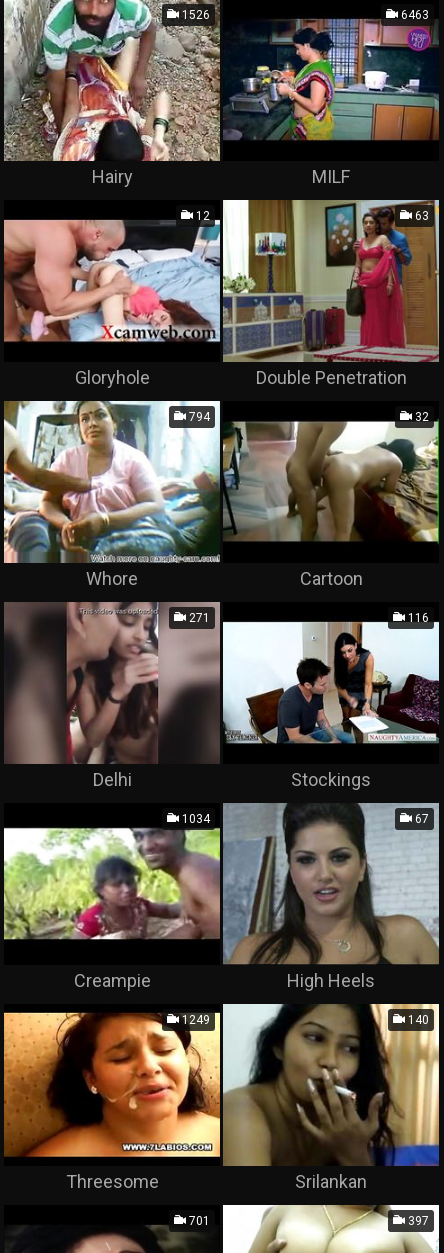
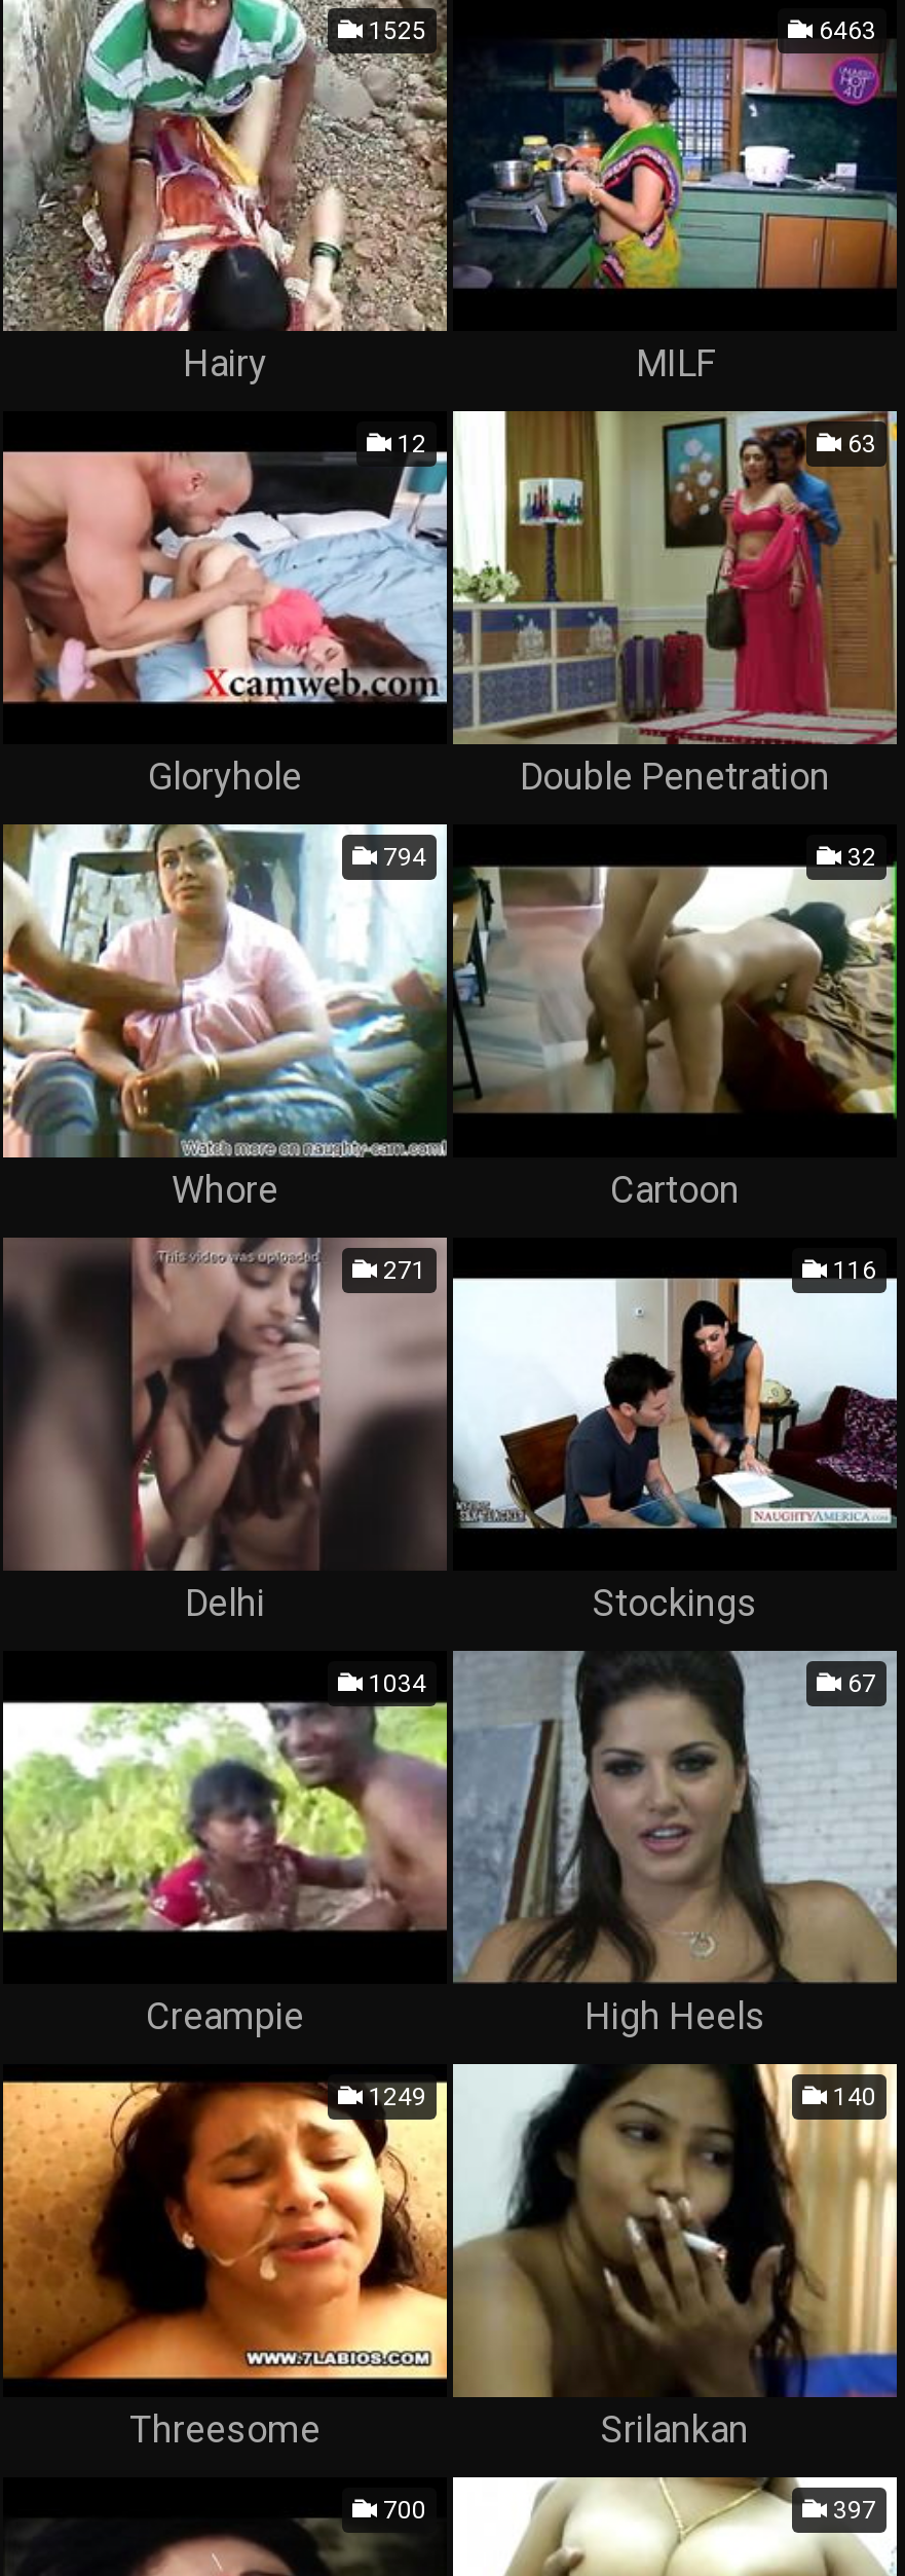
[182,8,210,22] 1526 -> [369,16,426,45] 1525
[189,1214,210,1228] 701 -> [383,2496,426,2525] 700

